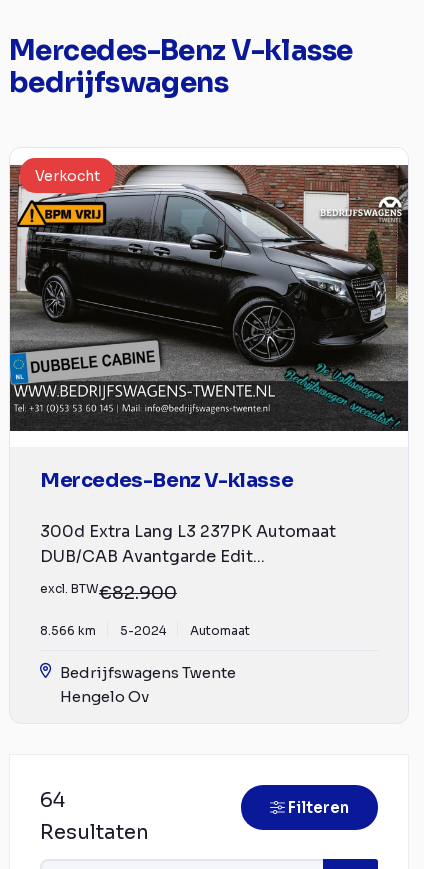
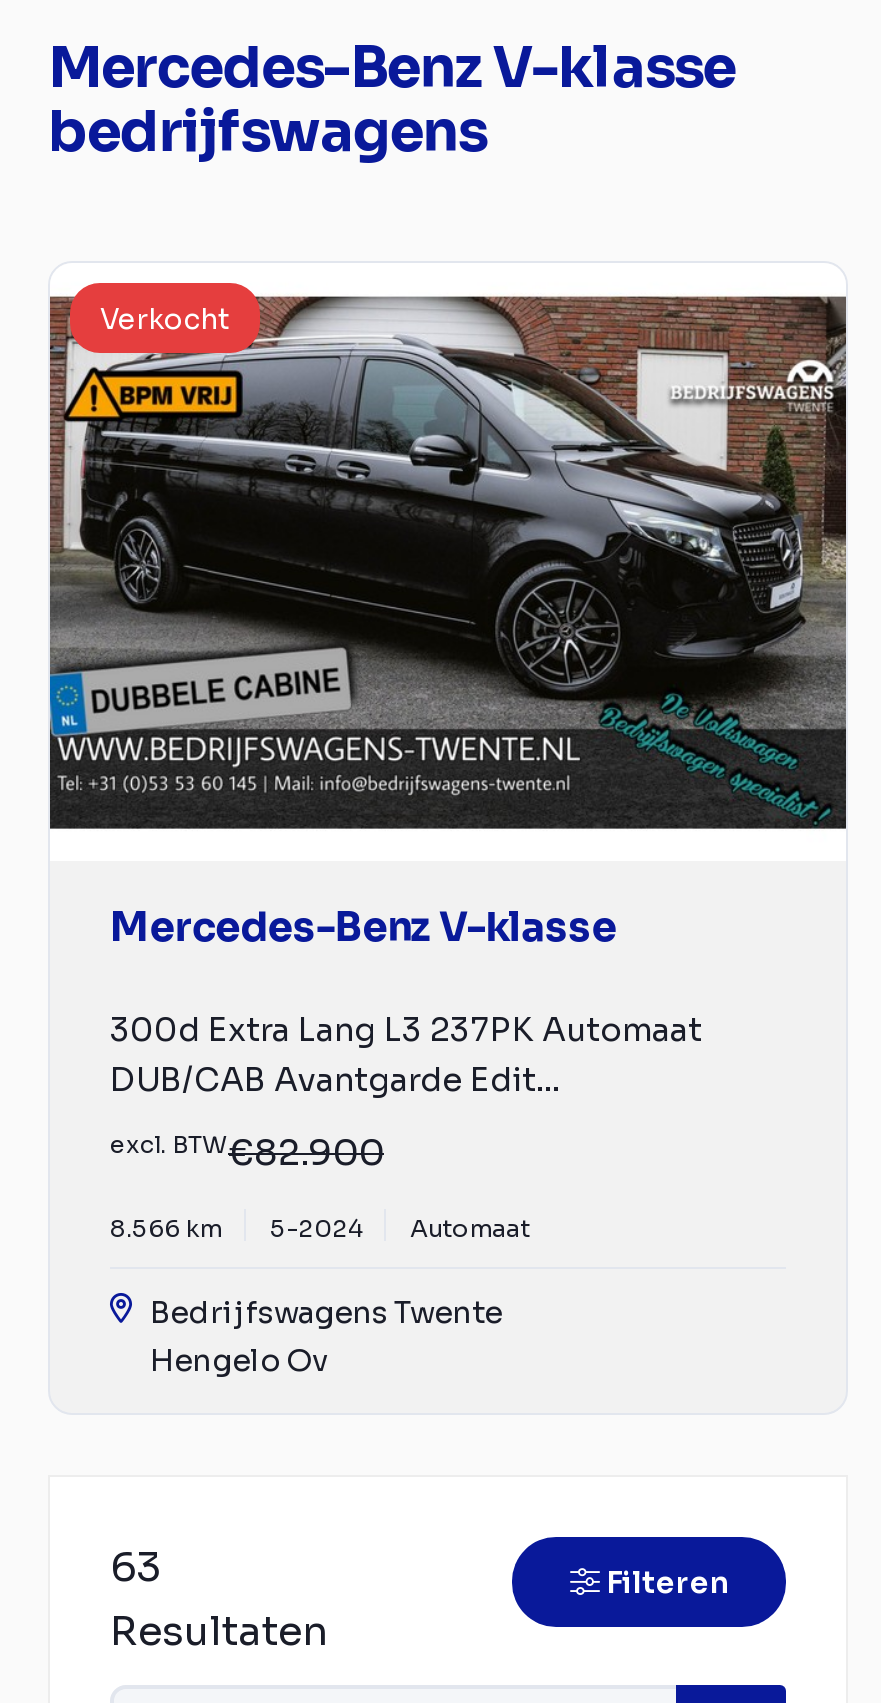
[40,787,65,812] 64 -> [110,1542,160,1592] 63

